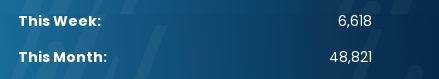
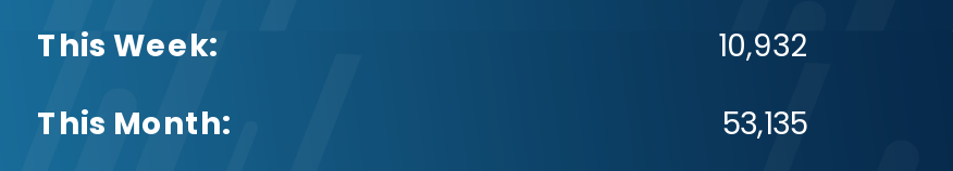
[338,11,372,31] 6,618 -> [718,25,807,68] 10,932
[329,47,372,67] 48,821 -> [722,103,807,146] 53,135

